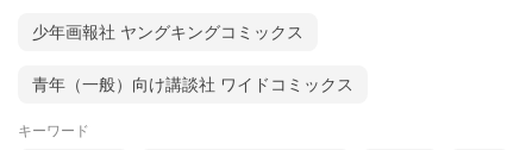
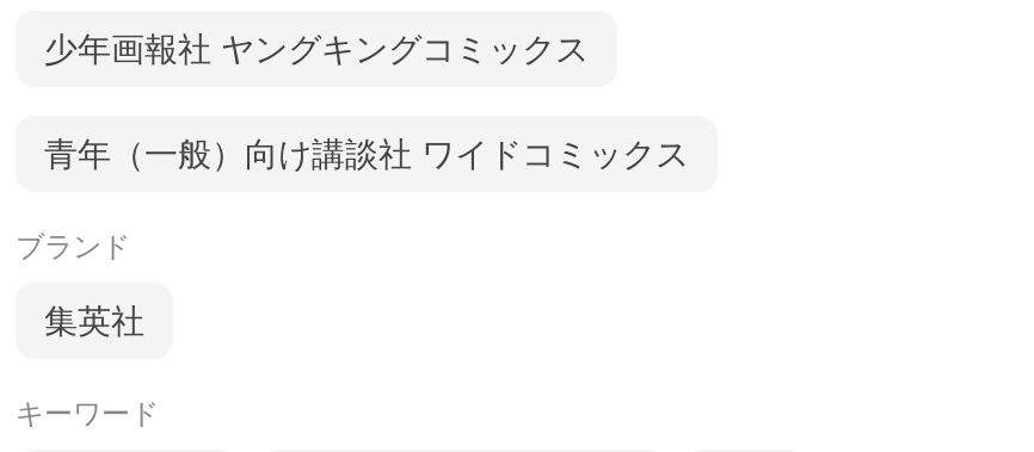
none -> [16,230,144,340] ブランド | 集英社

